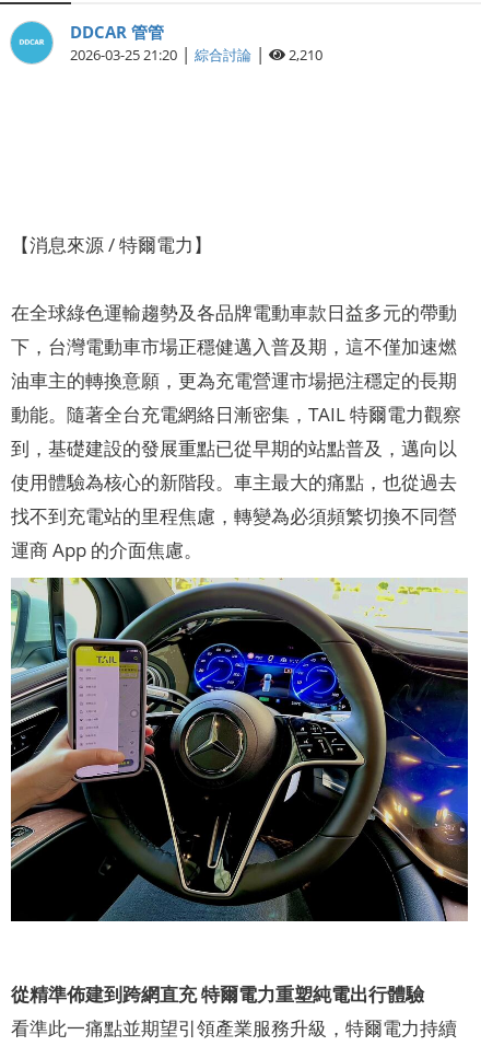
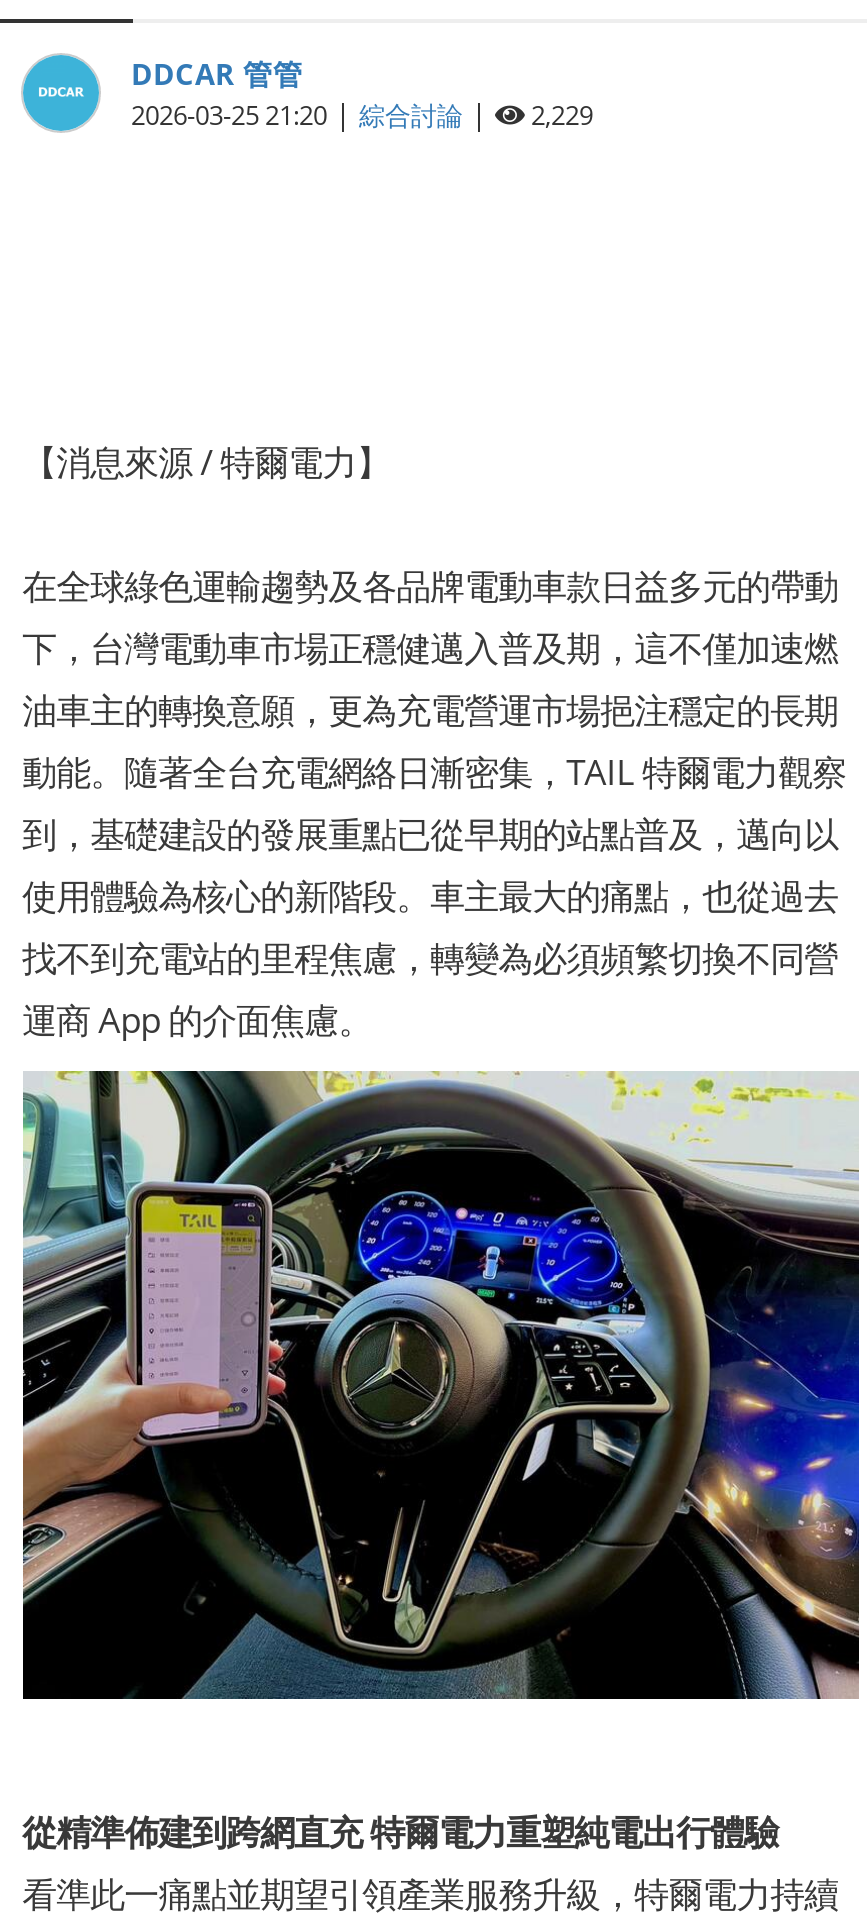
[285,45,322,65] 2,210 -> [525,97,593,133] 2,229

